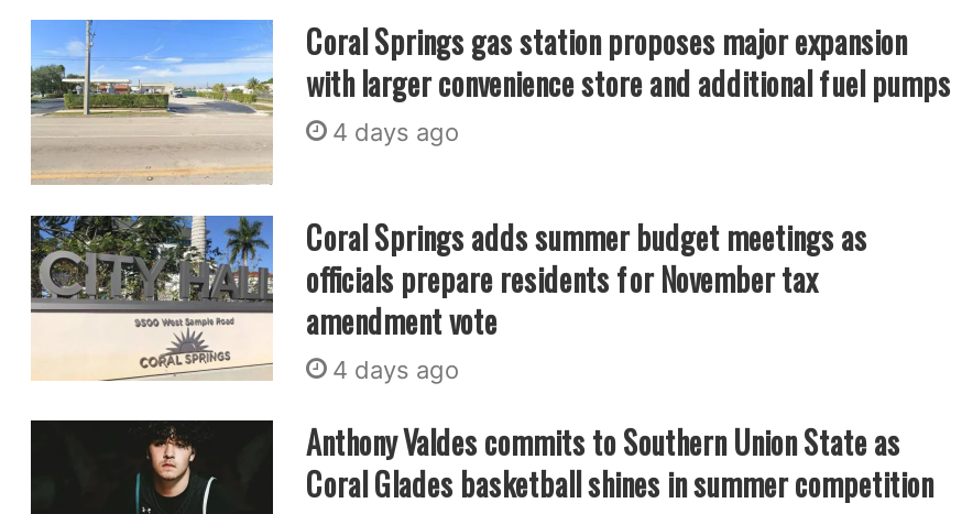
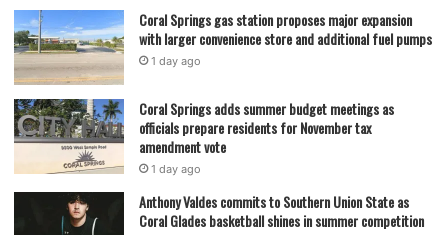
[332,116,460,147] 4 days ago -> [151,54,201,68] 1 day ago
[332,354,460,385] 4 days ago -> [151,162,201,176] 1 day ago

